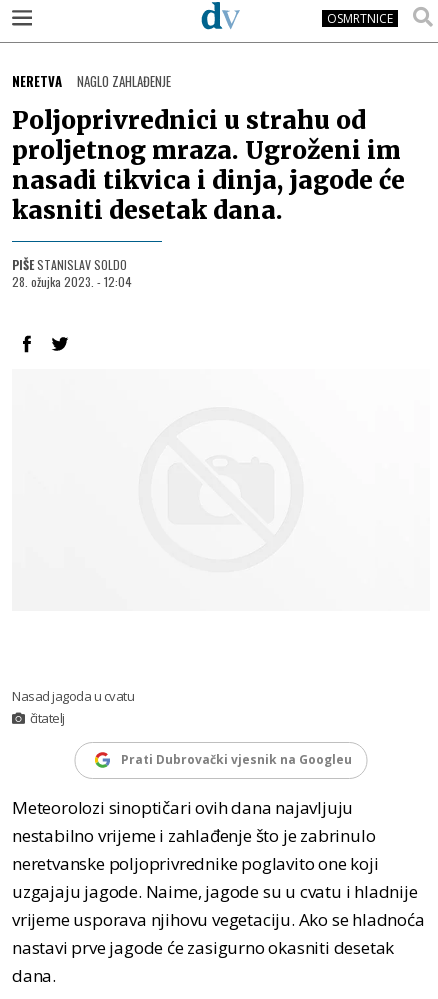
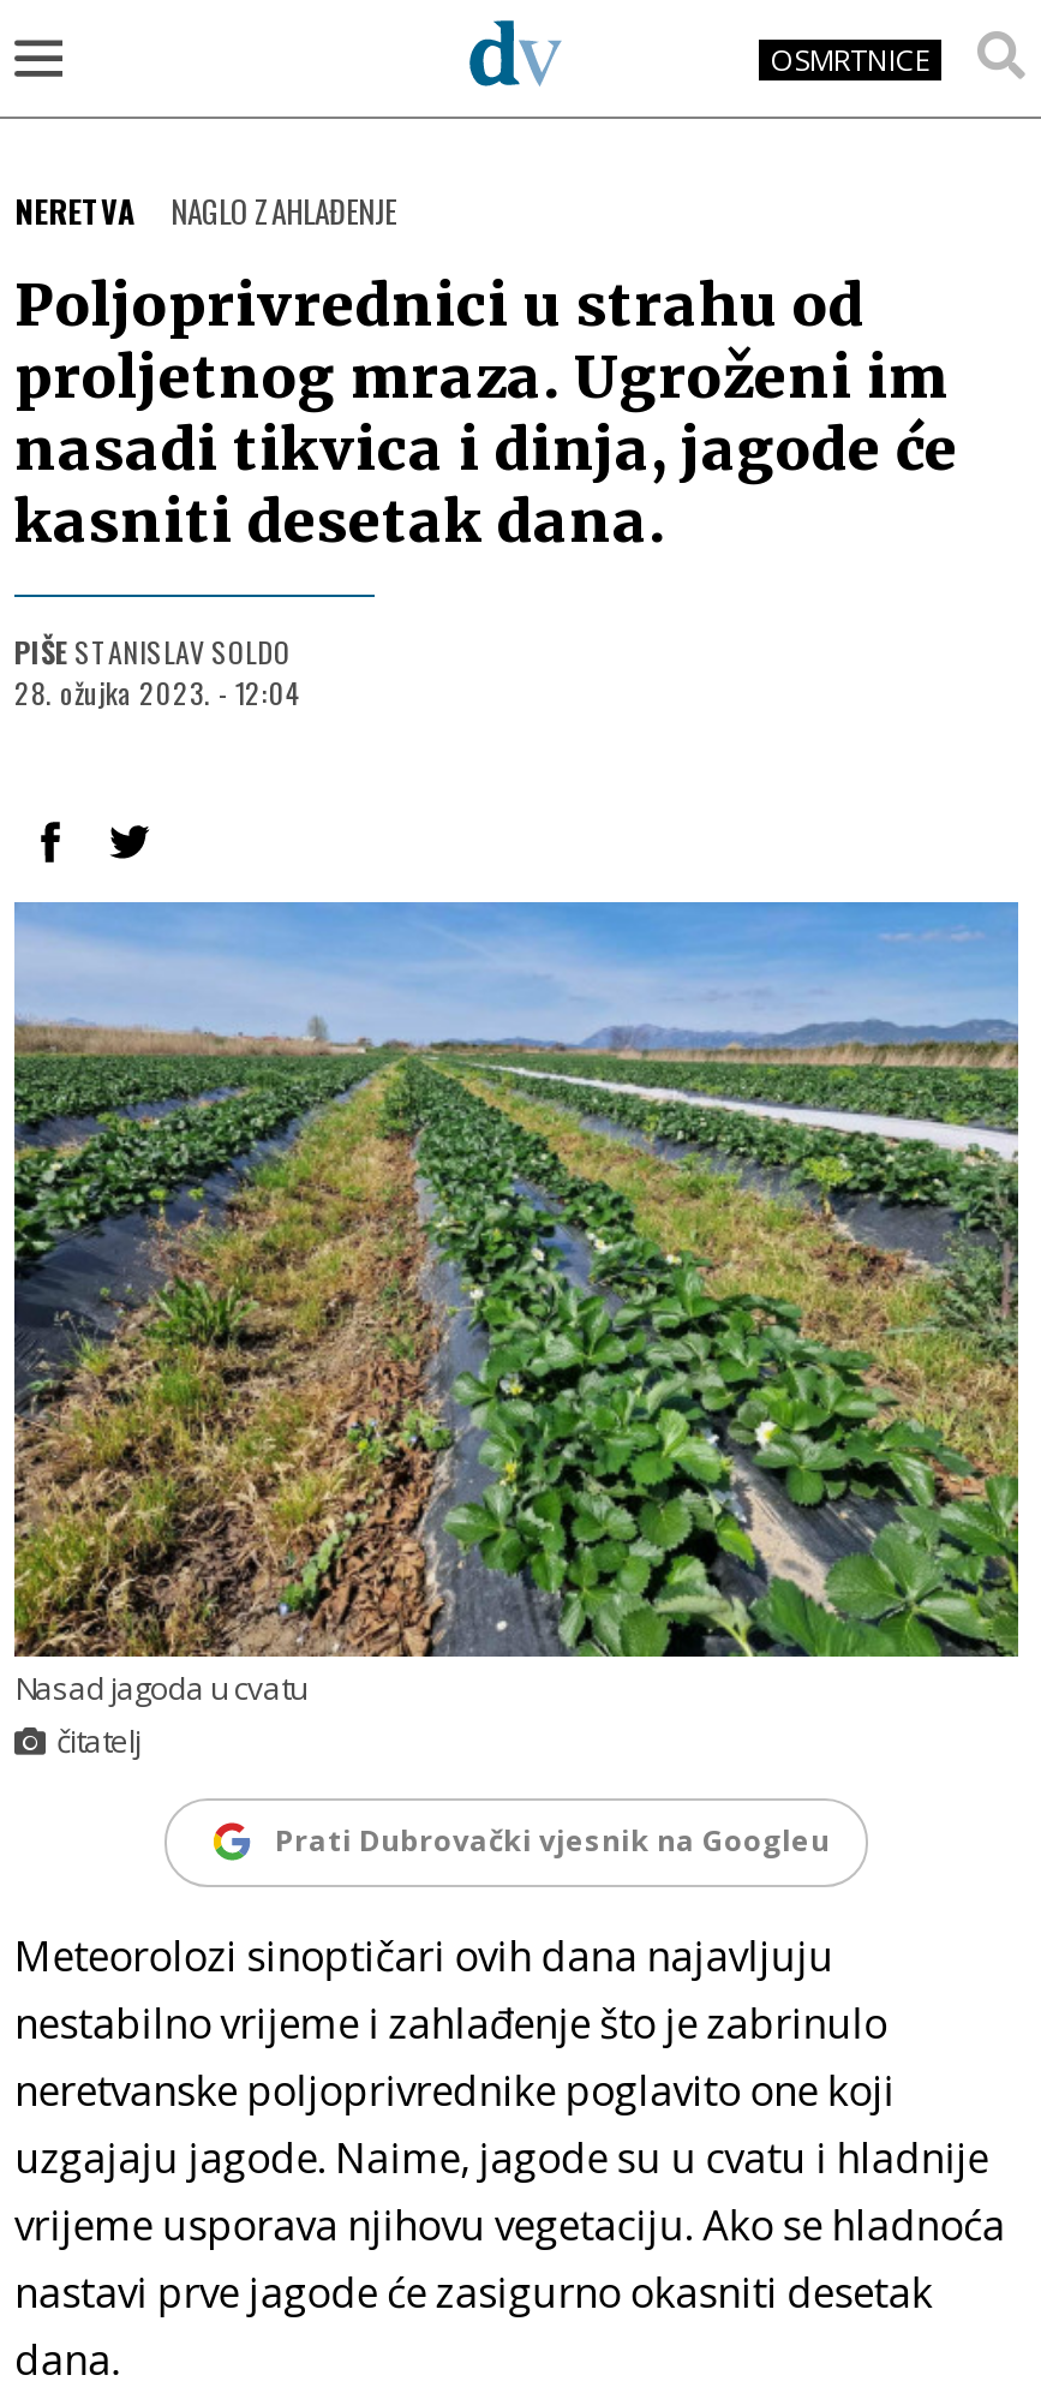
none -> [12,900,1021,1659] [image]

